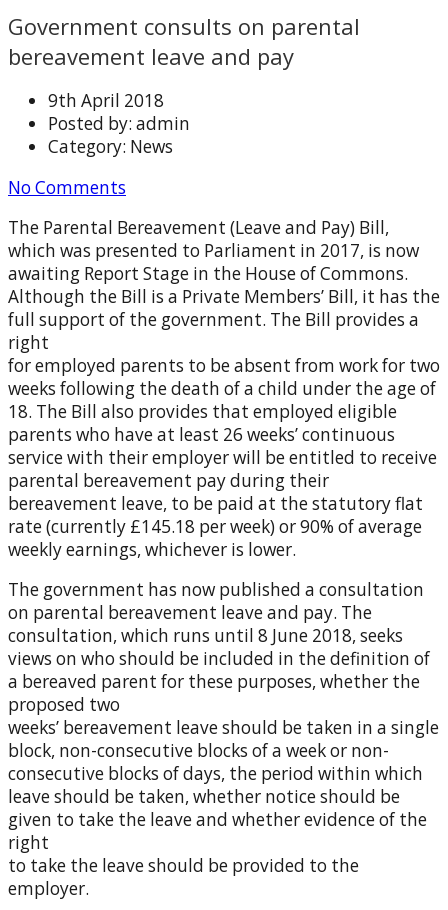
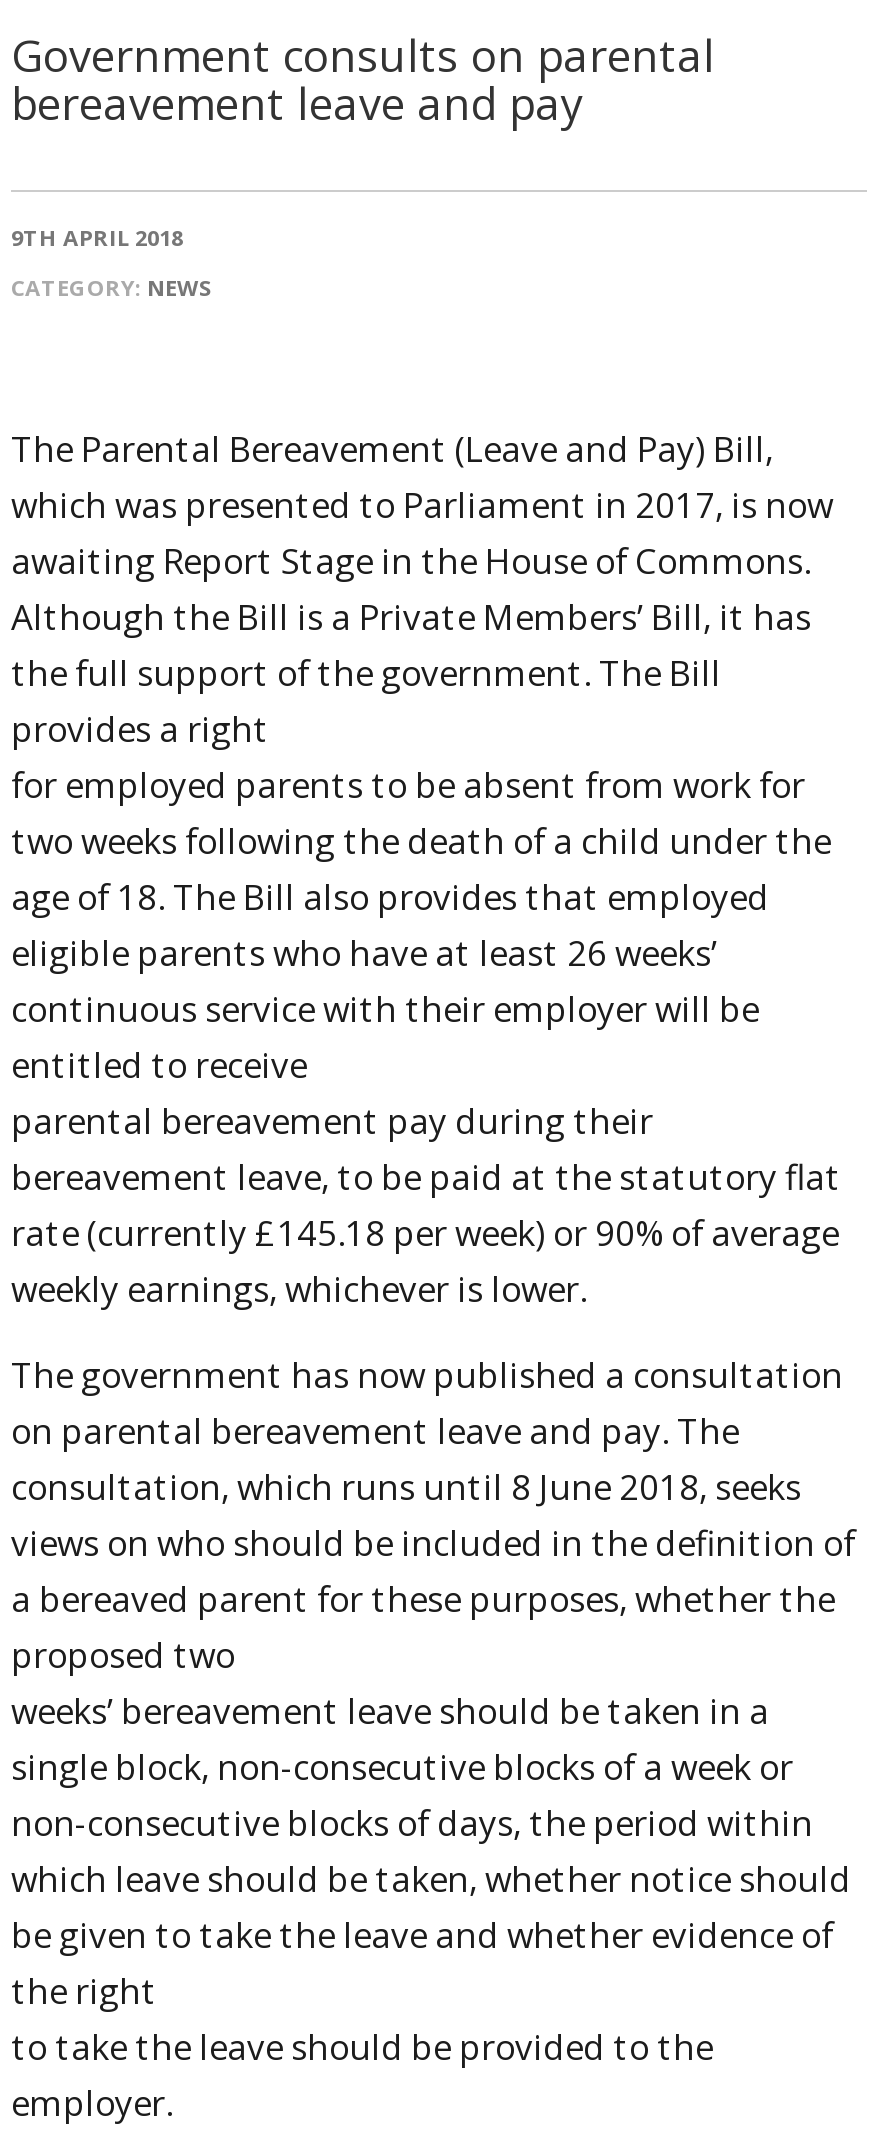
[48,89,190,158] 9th April 2018 | Posted by: admin | Category: News -> [11,222,183,252] 9TH APRIL 2018
[8,176,126,199] No Comments -> [11,272,213,302] CATEGORY: NEWS

